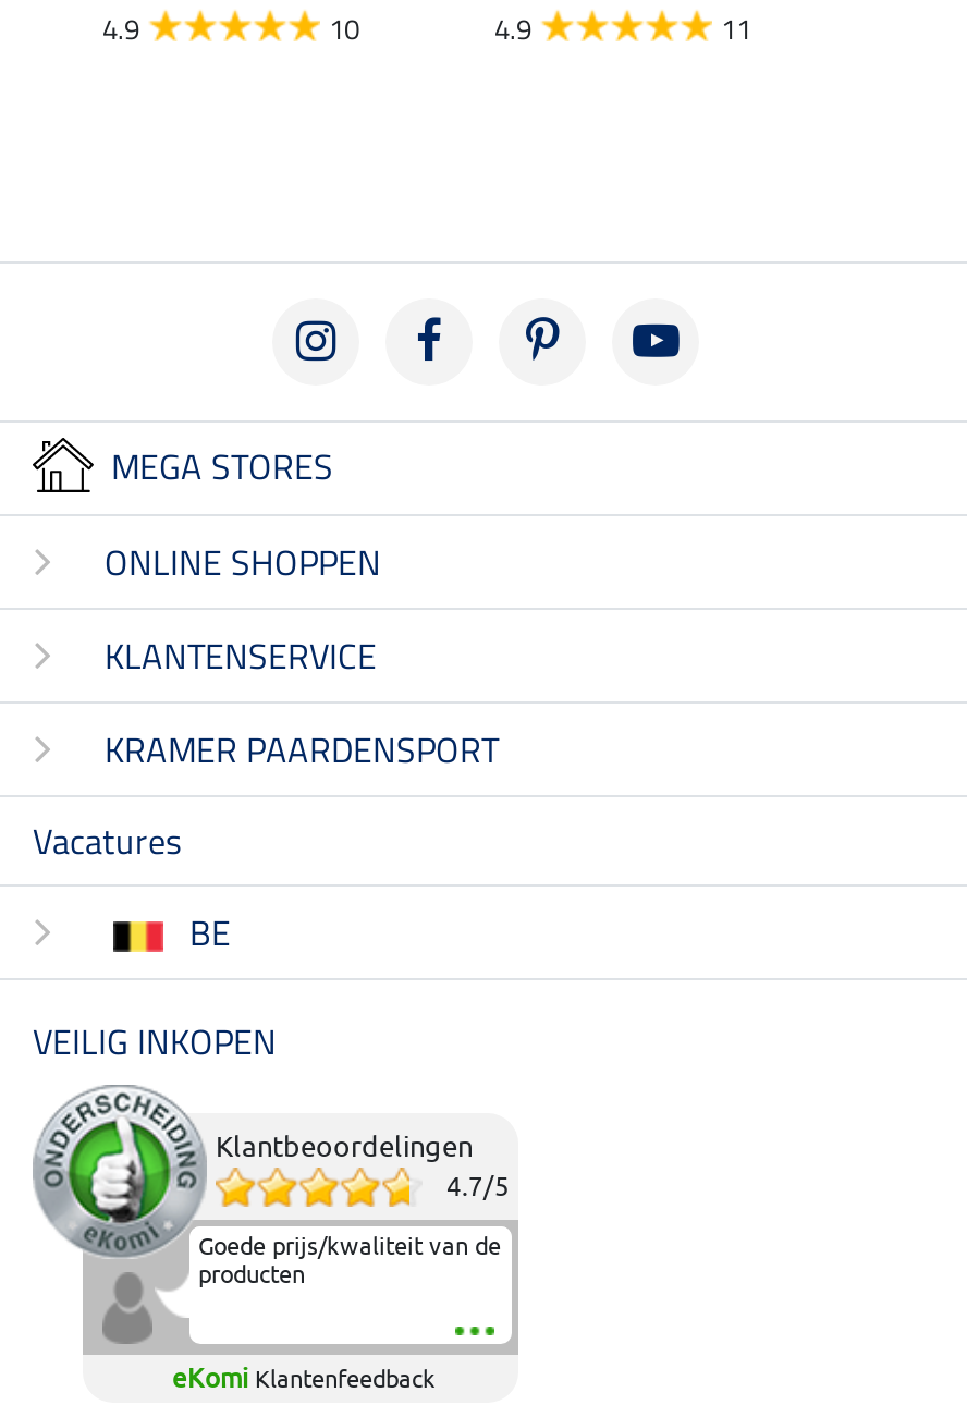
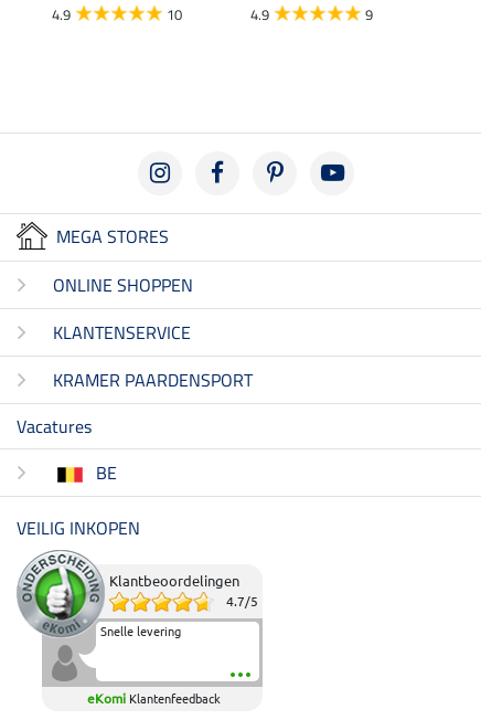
[721,6,751,49] 11 -> [365,3,373,25] 9
[198,1233,501,1288] Goede prijs/kwaliteit van de | producten -> [100,625,181,638] Snelle levering

